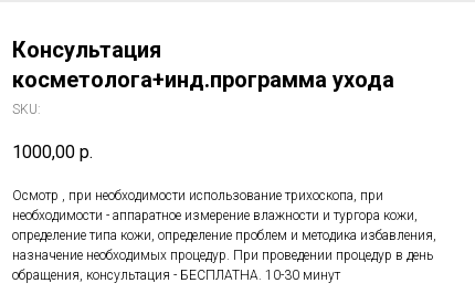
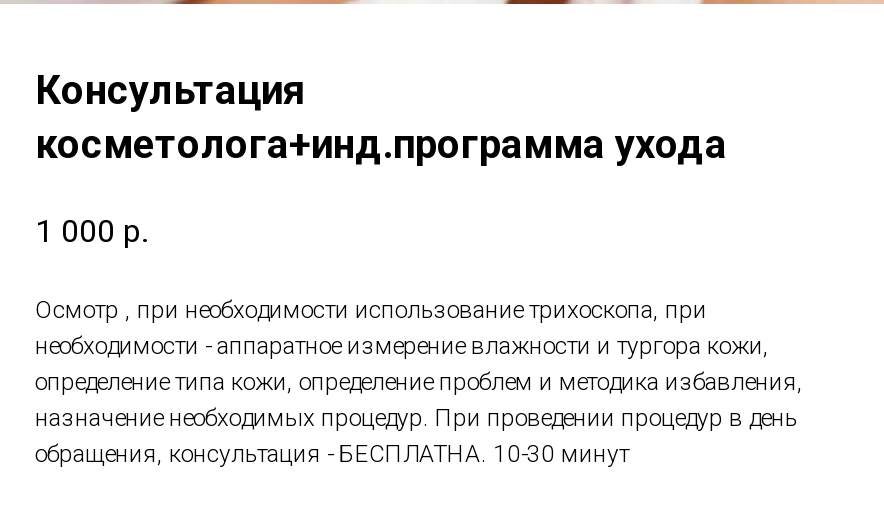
[12,102,93,163] SKU: | 1000,00 р. -> [35,213,147,251] 1 000 р.

